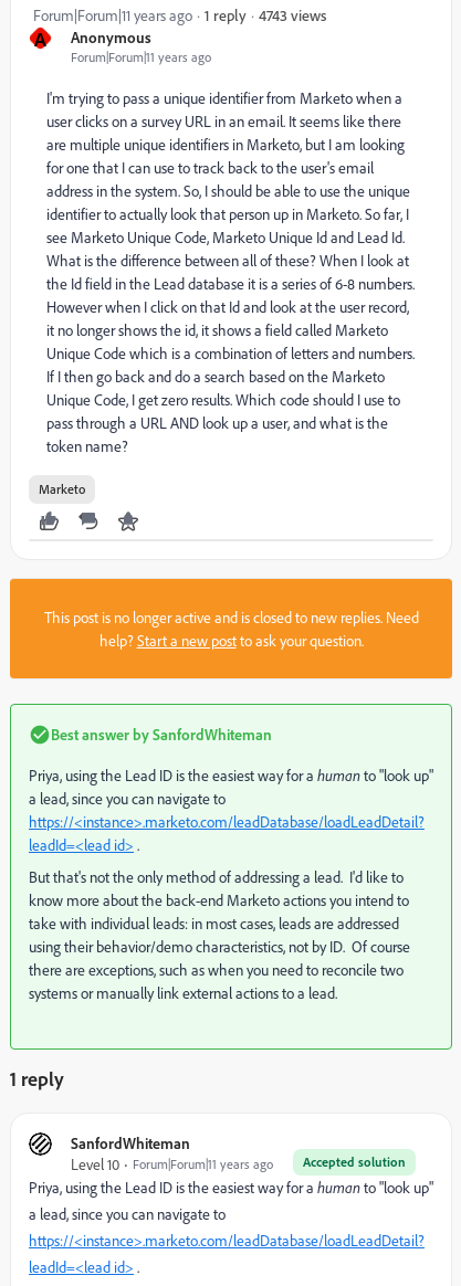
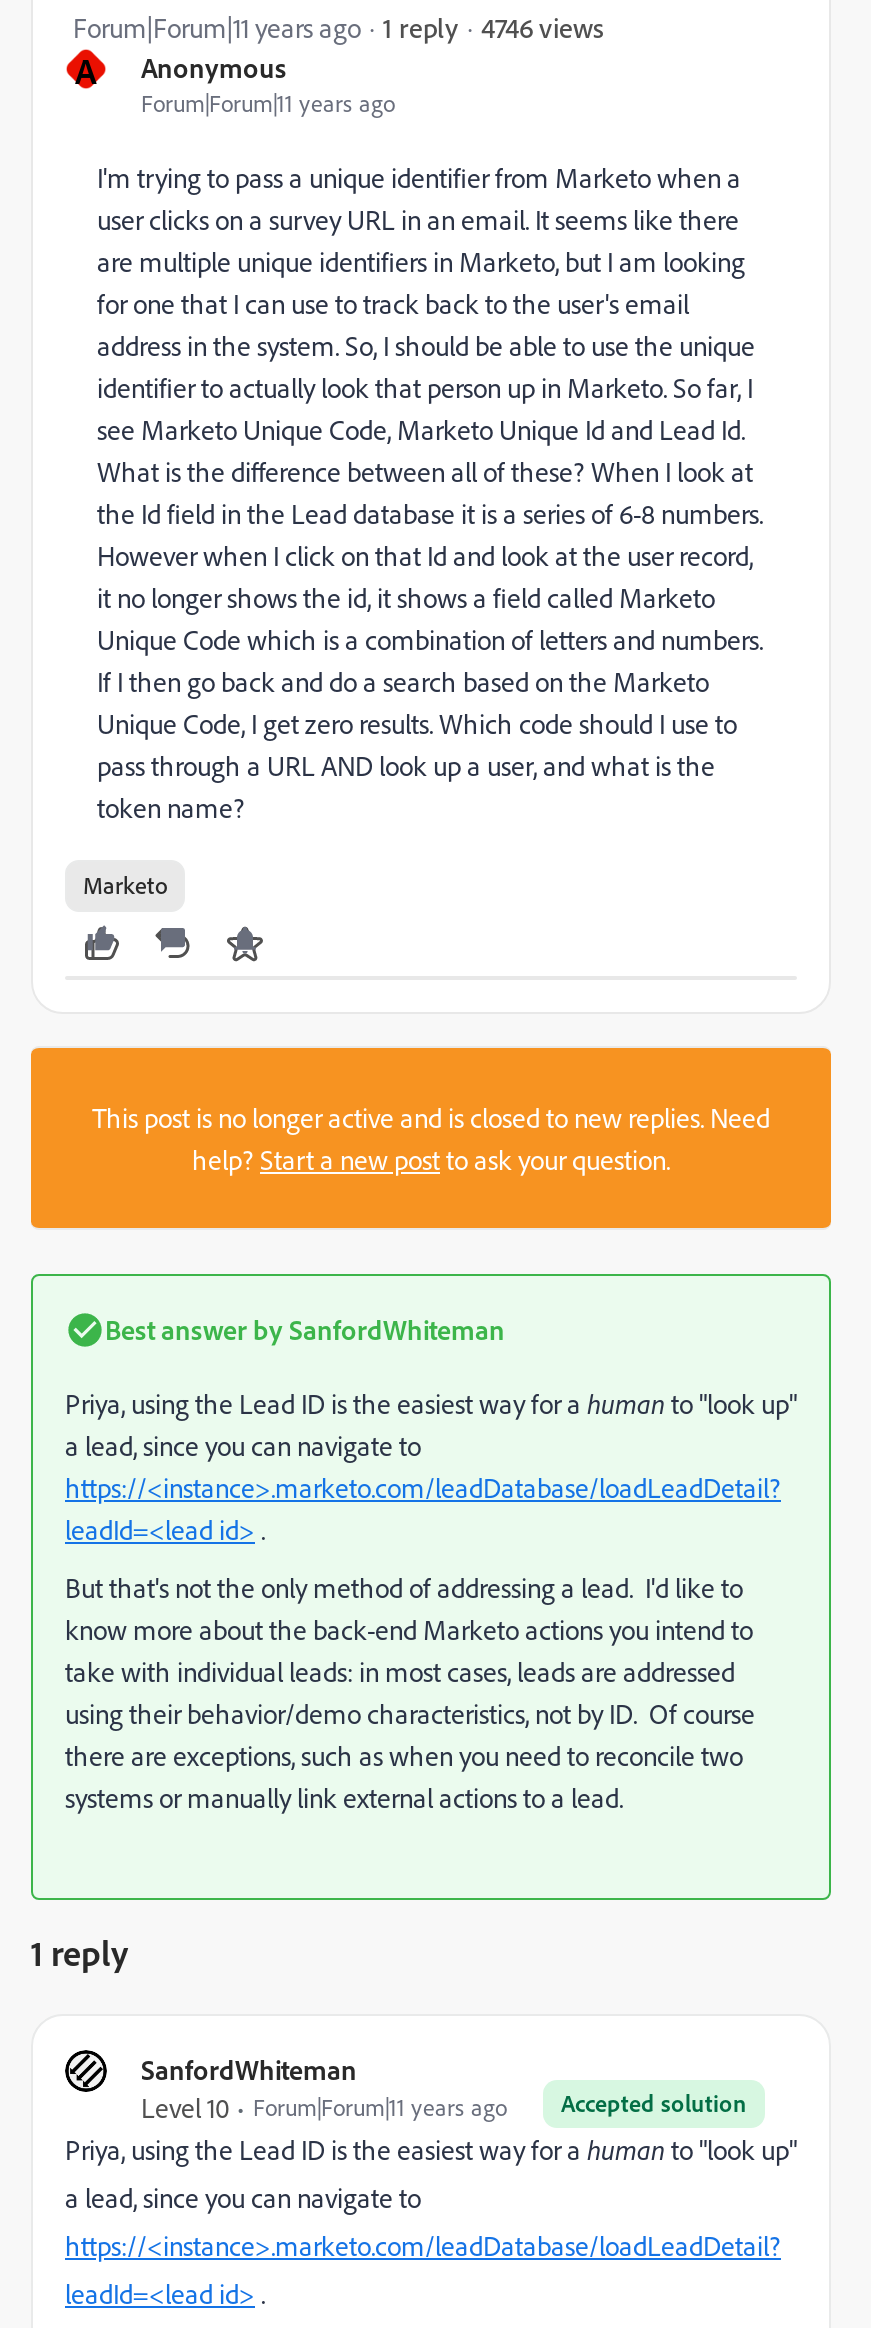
[259,5,326,24] 4743 views -> [481,9,603,43] 4746 views

